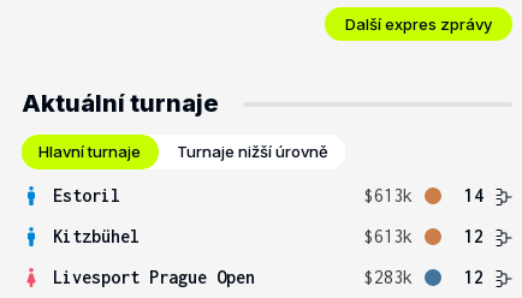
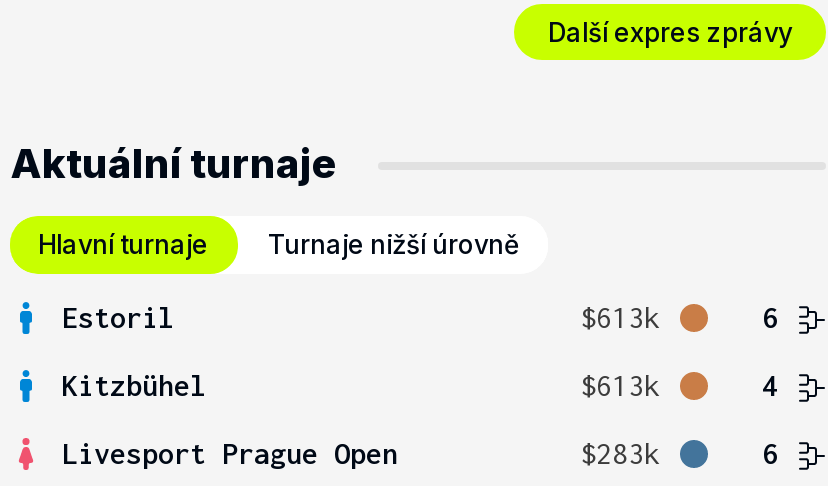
[464,185,484,205] 14 -> [762,300,778,334] 6
[464,226,484,246] 12 -> [762,368,778,402] 4
[464,267,484,287] 12 -> [762,436,778,470] 6

